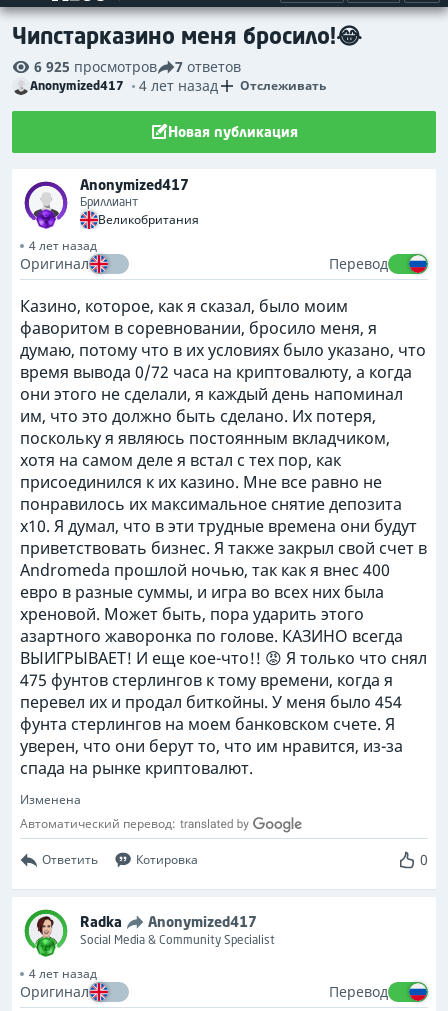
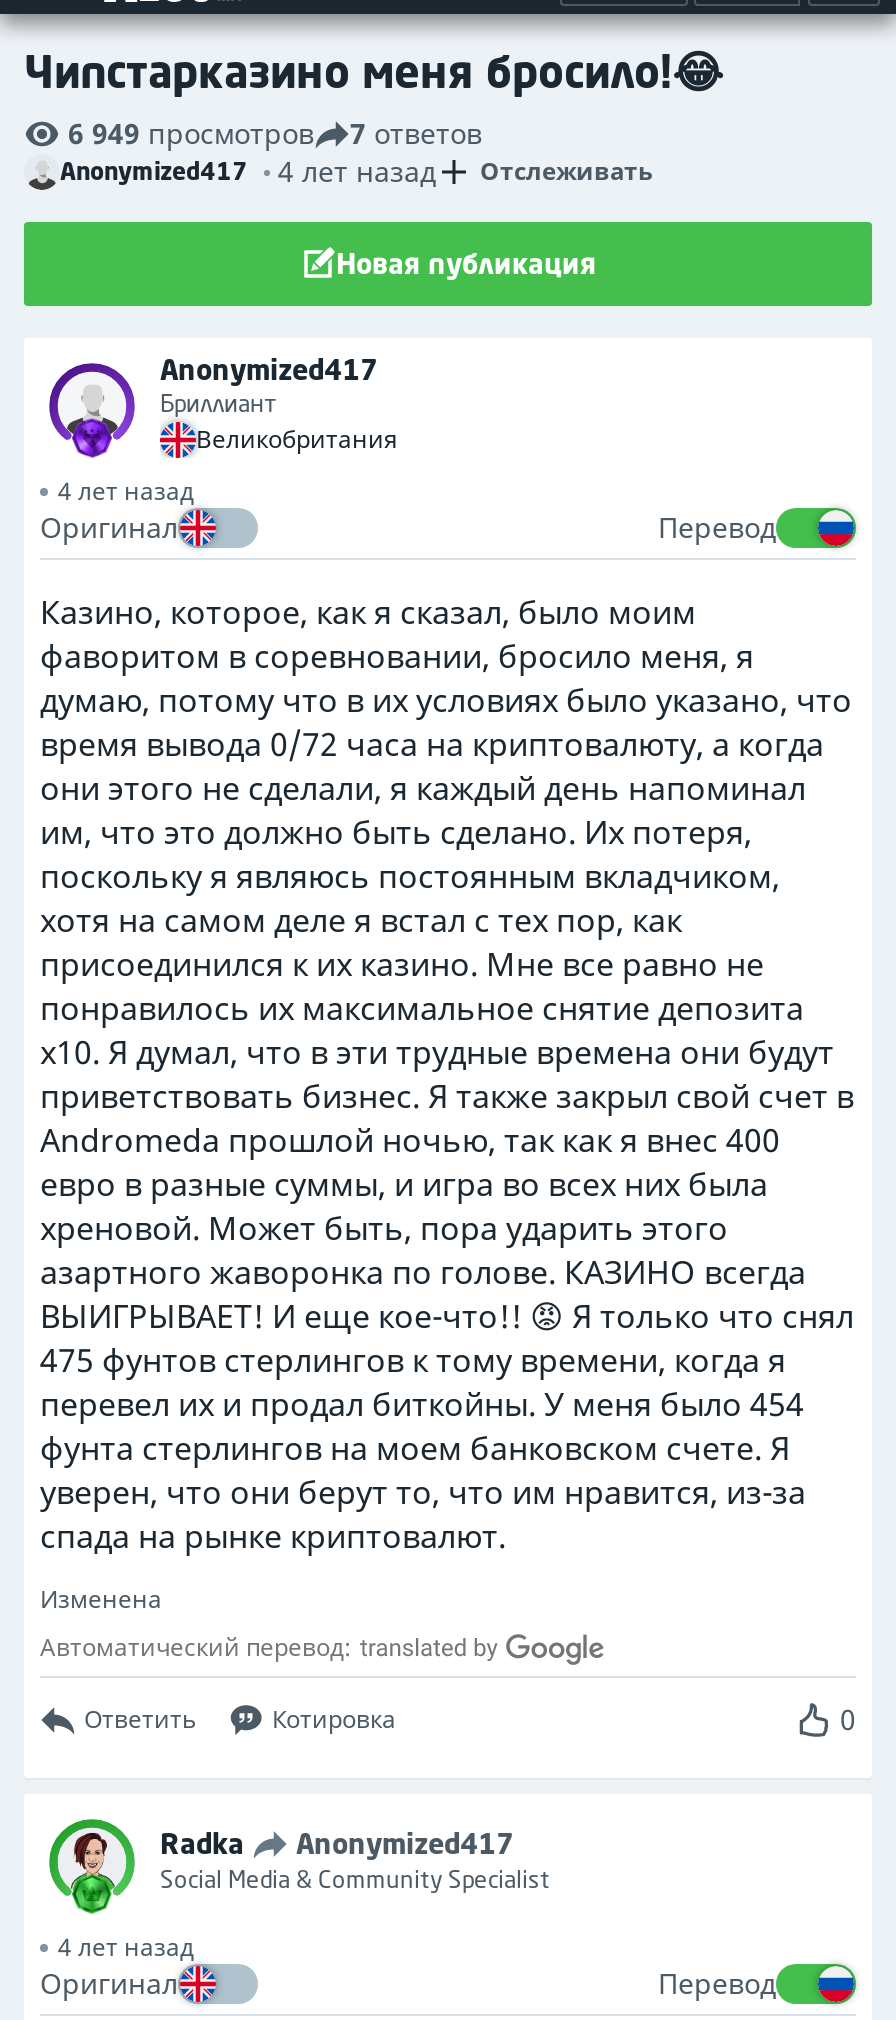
[34,57,241,76] 6 925 просмотров 7 ответов -> [68,114,482,152] 6 949 просмотров 7 ответов

